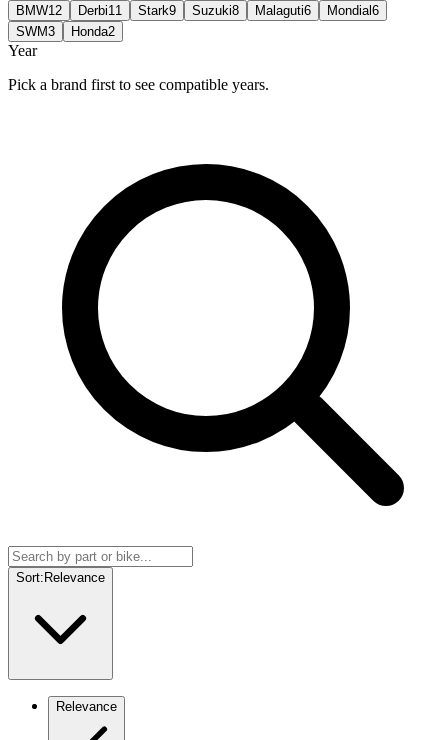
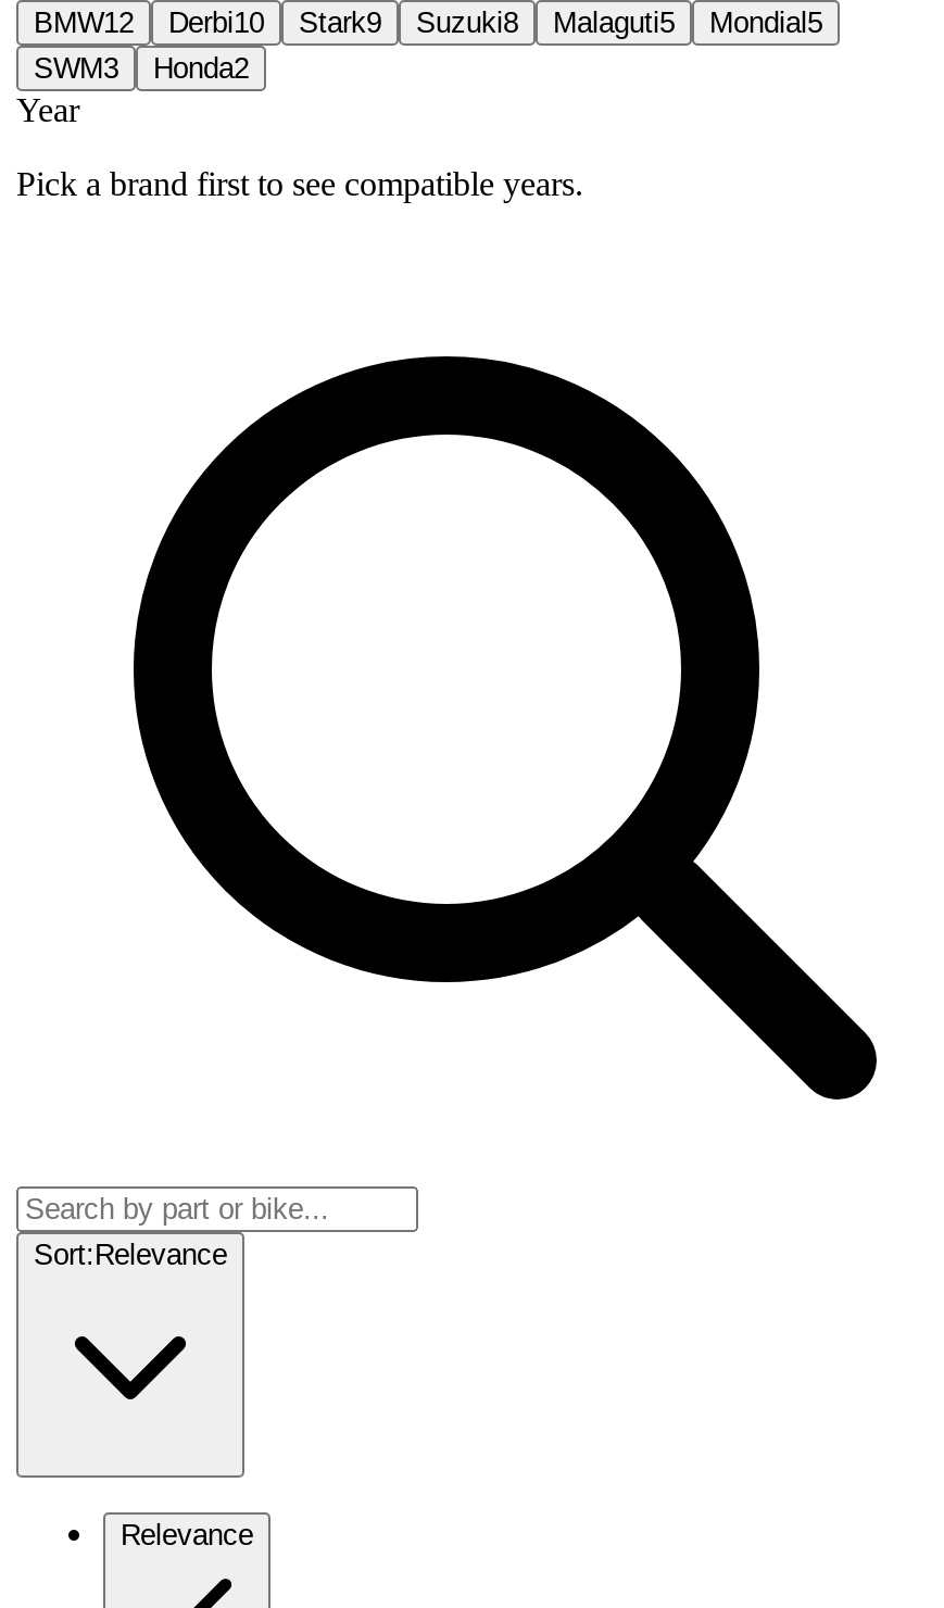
[78,3,122,18] Derbi11 -> [168,7,264,40] Derbi10
[255,3,311,18] Malaguti6 -> [553,7,675,40] Malaguti5
[327,3,379,18] Mondial6 -> [709,7,822,40] Mondial5

